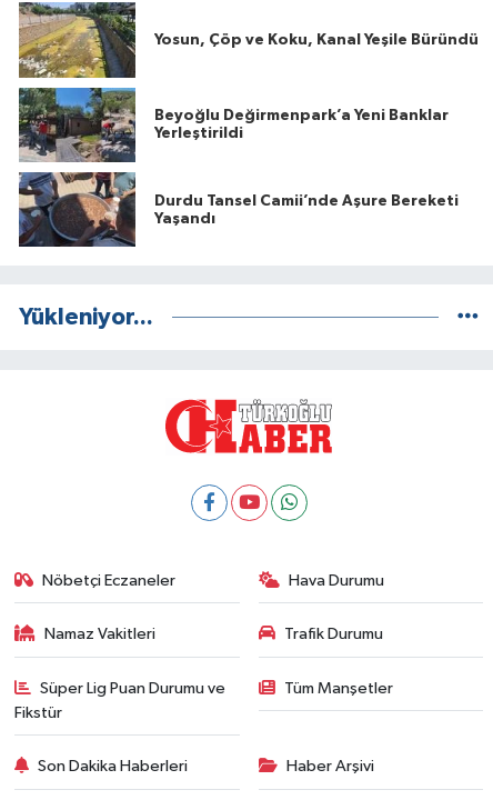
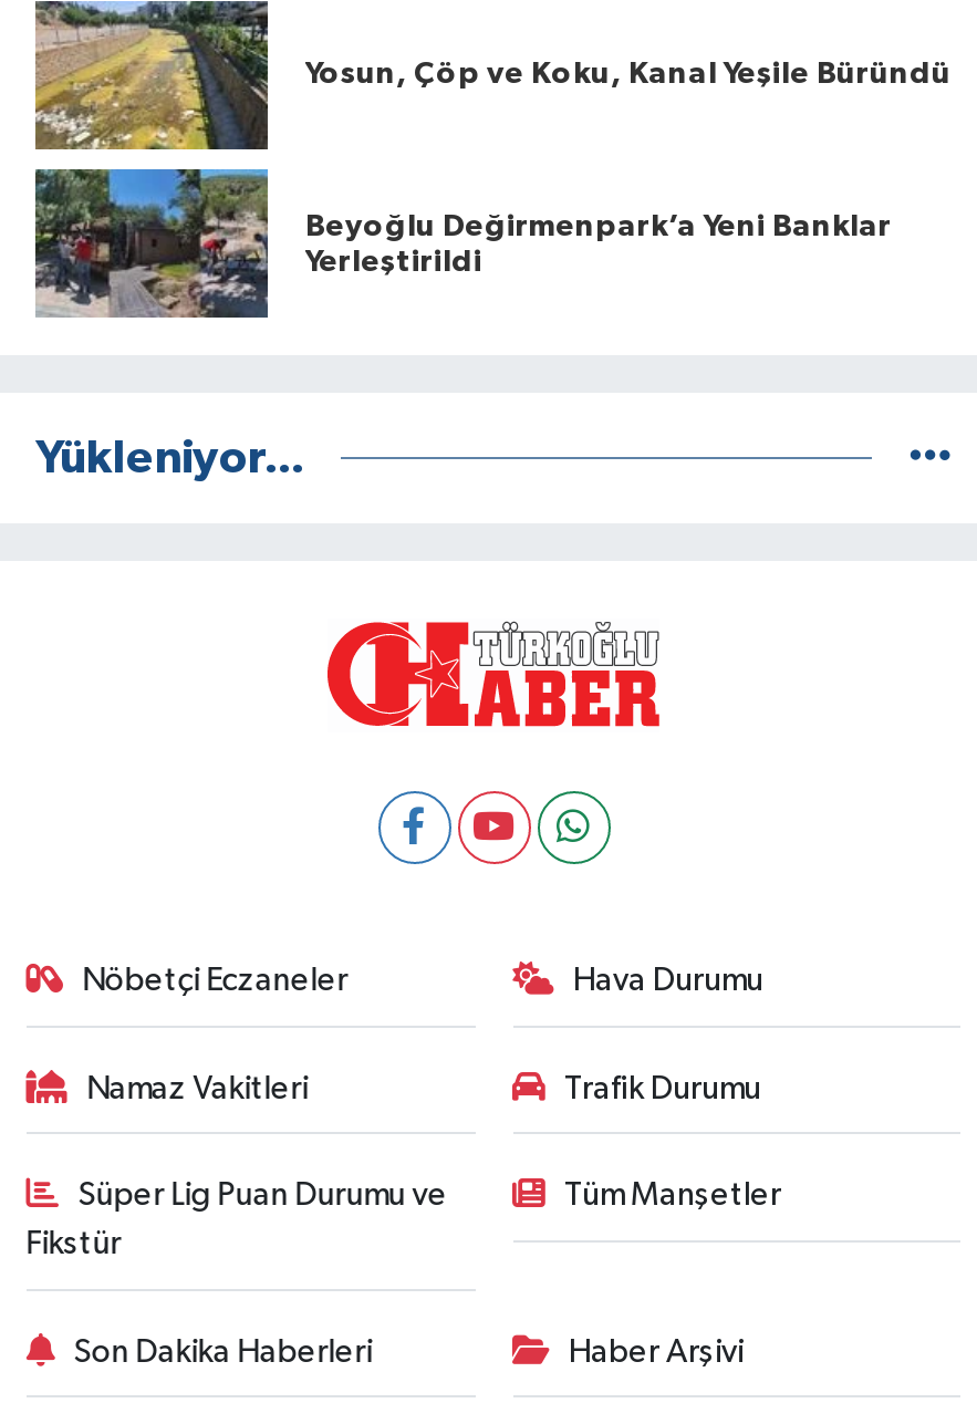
[18,171,459,248] [image] | Durdu Tansel Camii’nde Aşure Bereketi | Yaşandı -> none

